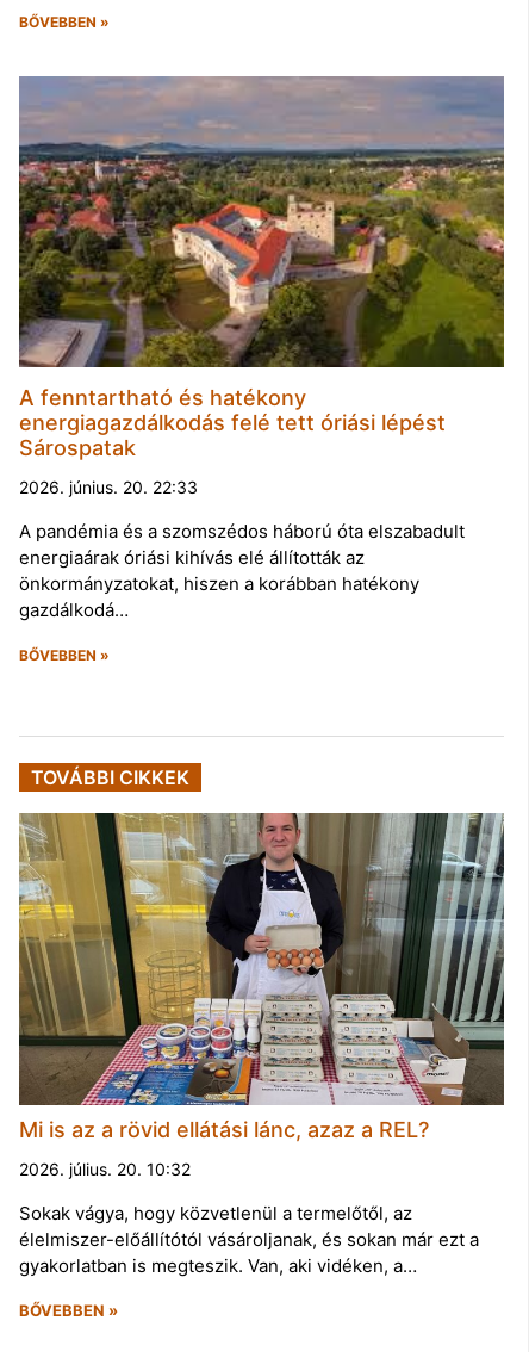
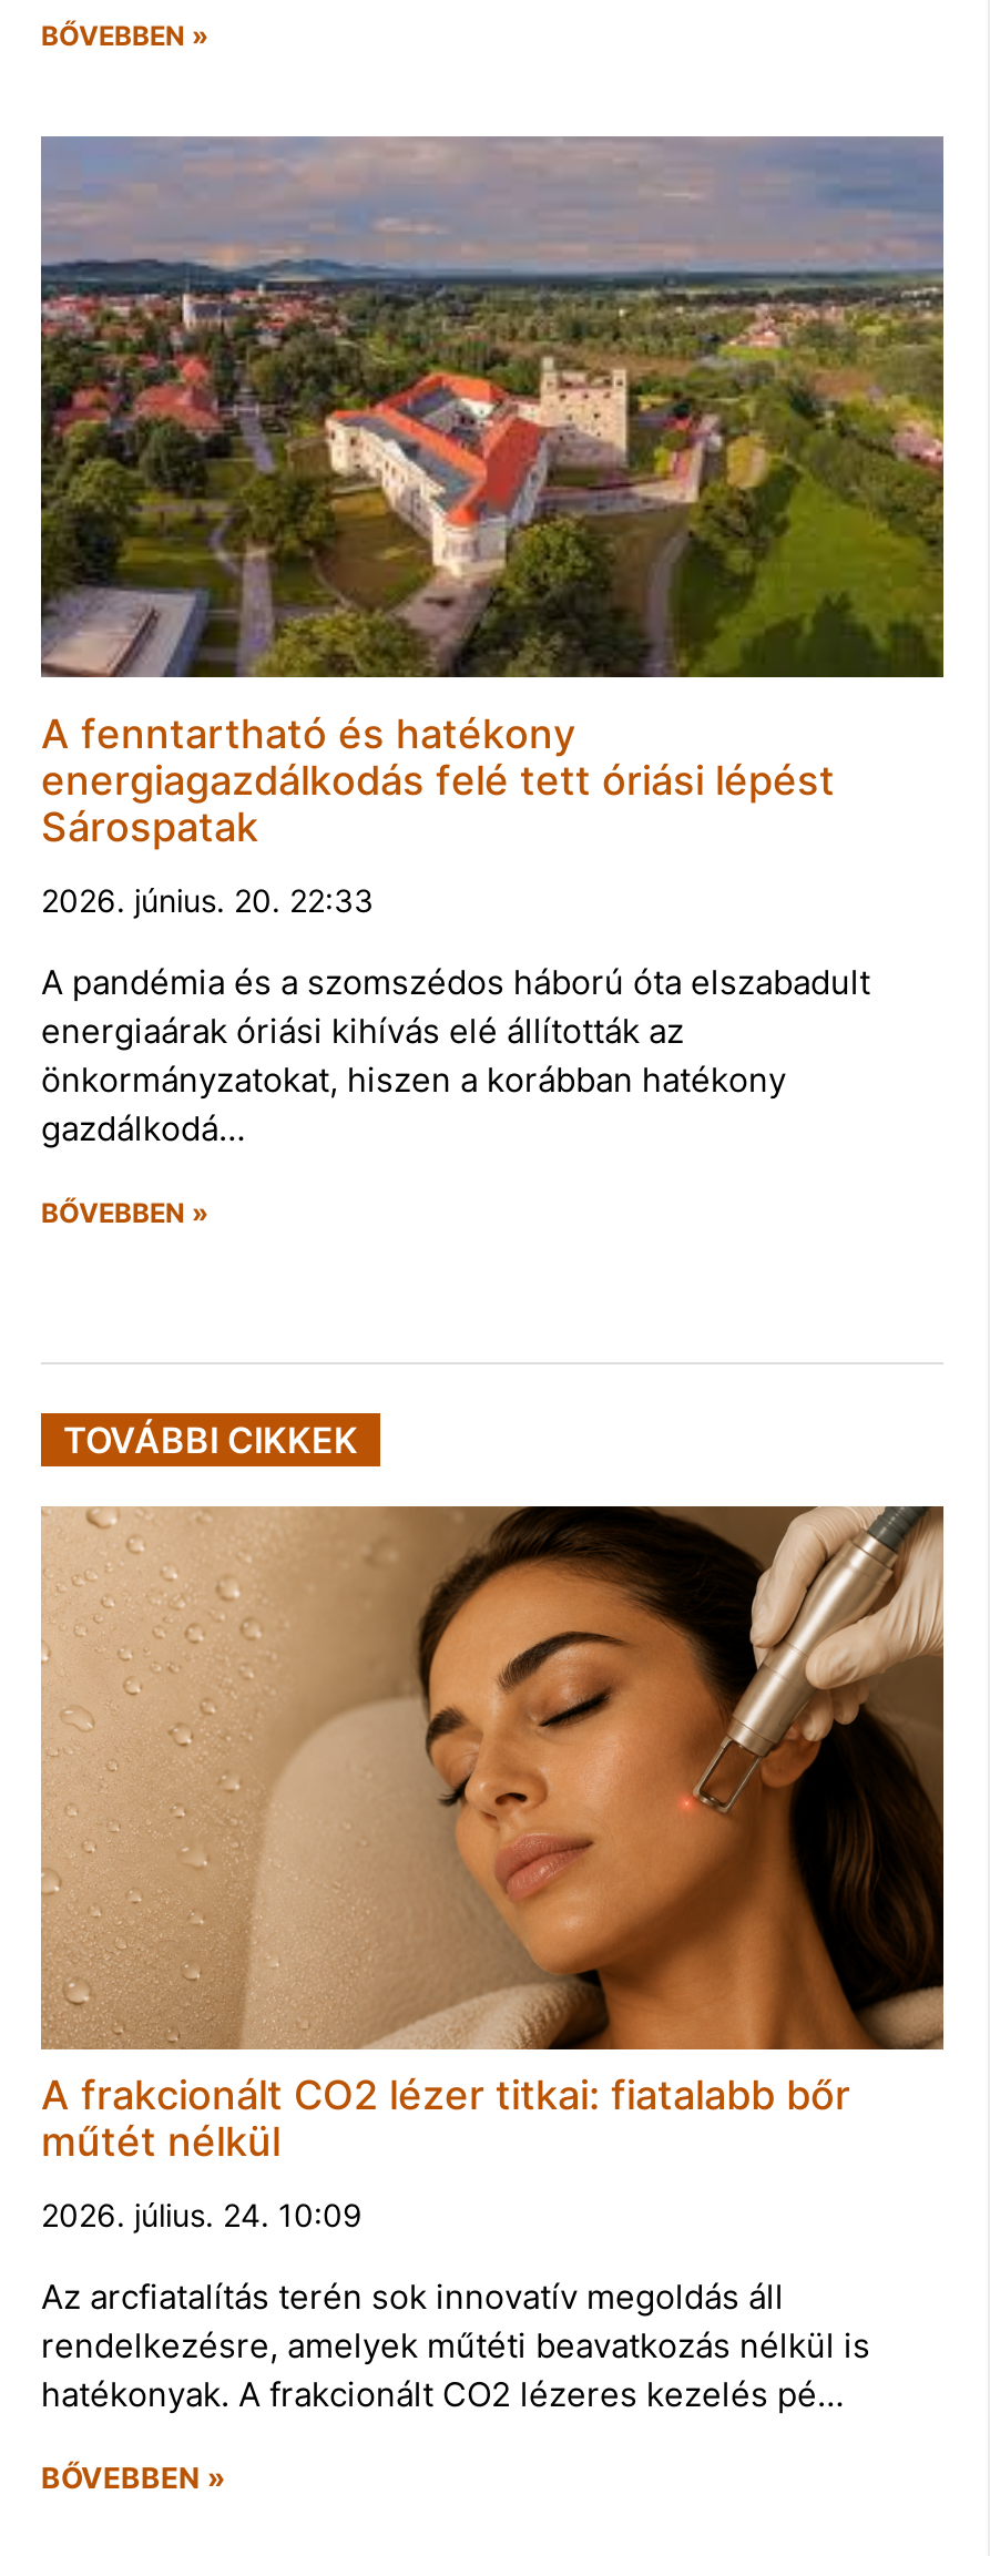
[18,812,505,1142] [image] | Mi is az a rövid ellátási lánc, azaz a REL? -> [41,1504,943,2164] [image] | A frakcionált CO2 lézer titkai: fiatalabb bőr | műtét nélkül
[19,1158,191,1179] 2026. július. 20. 10:32 -> [41,2195,363,2233] 2026. július. 24. 10:09
[19,1201,479,1276] Sokak vágya, hogy közvetlenül a termelőtől, az | élelmiszer-előállítótól vásároljanak, és sokan már ezt a | gyakorlatban is megteszik. Van, aki vidéken, a… -> [41,2275,870,2414] Az arcfiatalítás terén sok innovatív megoldás áll | rendelkezésre, amelyek műtéti beavatkozás nélkül is | hatékonyak. A frakcionált CO2 lézeres kezelés pé…

